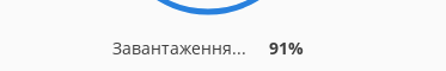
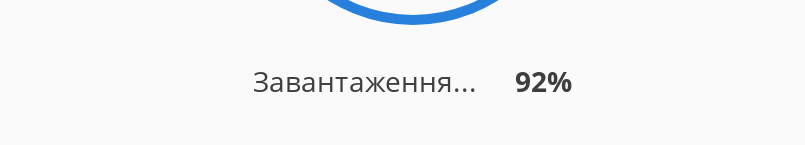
[112,36,304,59] Завантаження... 91% -> [253,61,573,99] Завантаження... 92%

